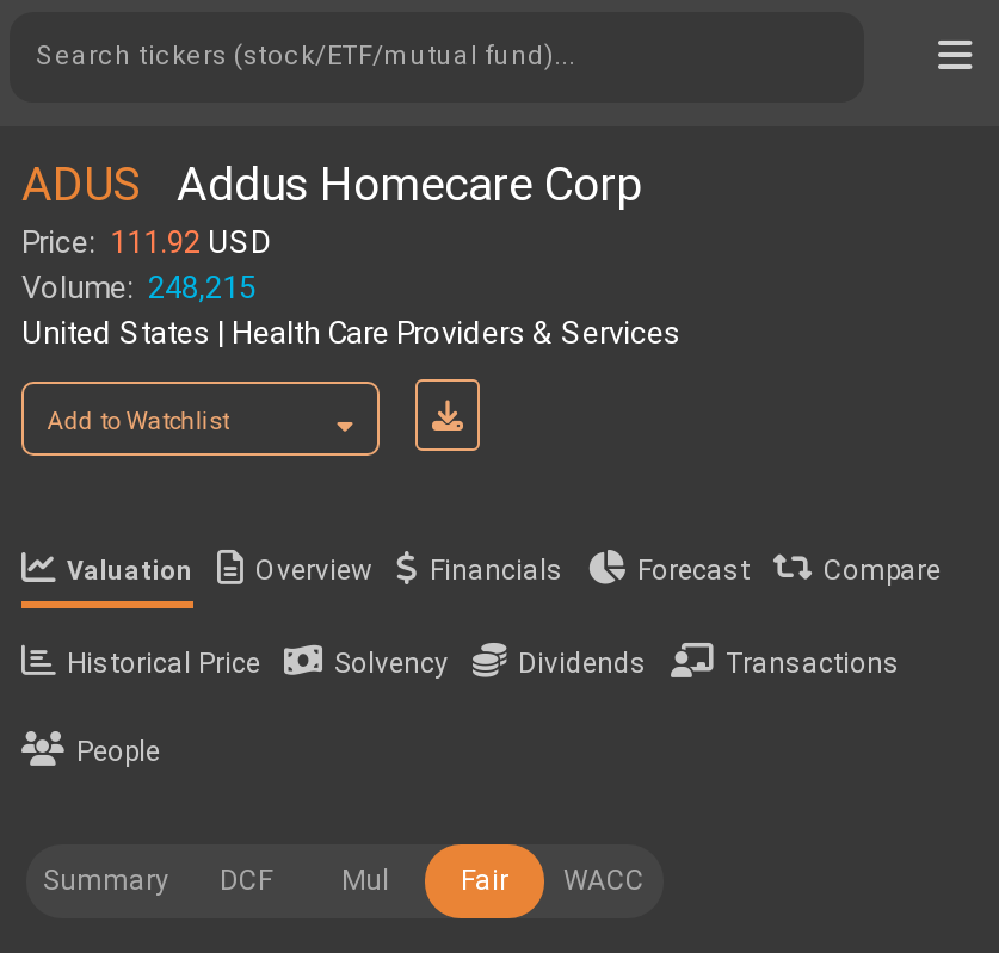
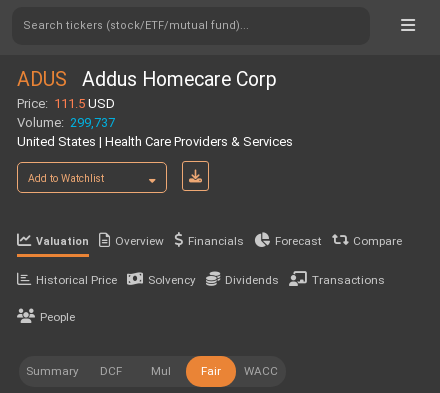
[21,224,272,260] Price: 111.92 USD -> [17,96,115,111] Price: 111.5 USD
[21,270,255,305] Volume: 248,215 -> [17,115,115,130] Volume: 299,737

